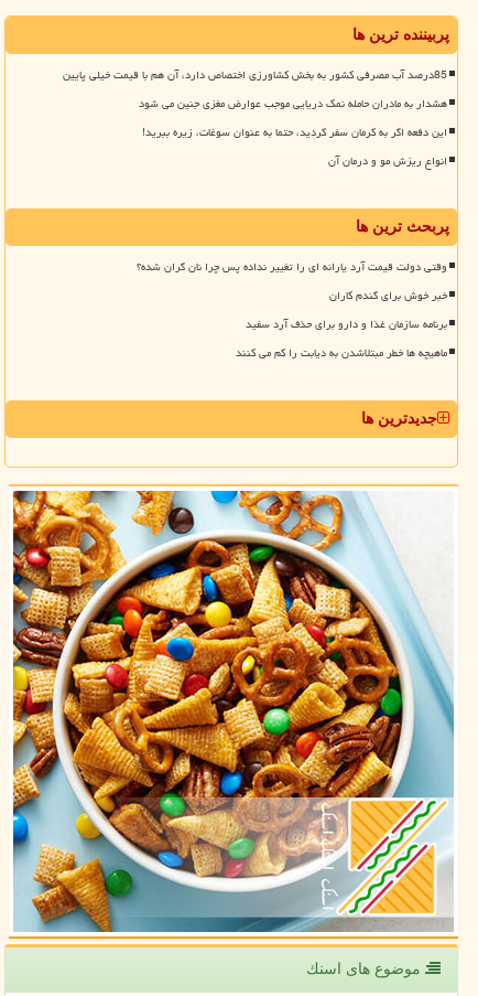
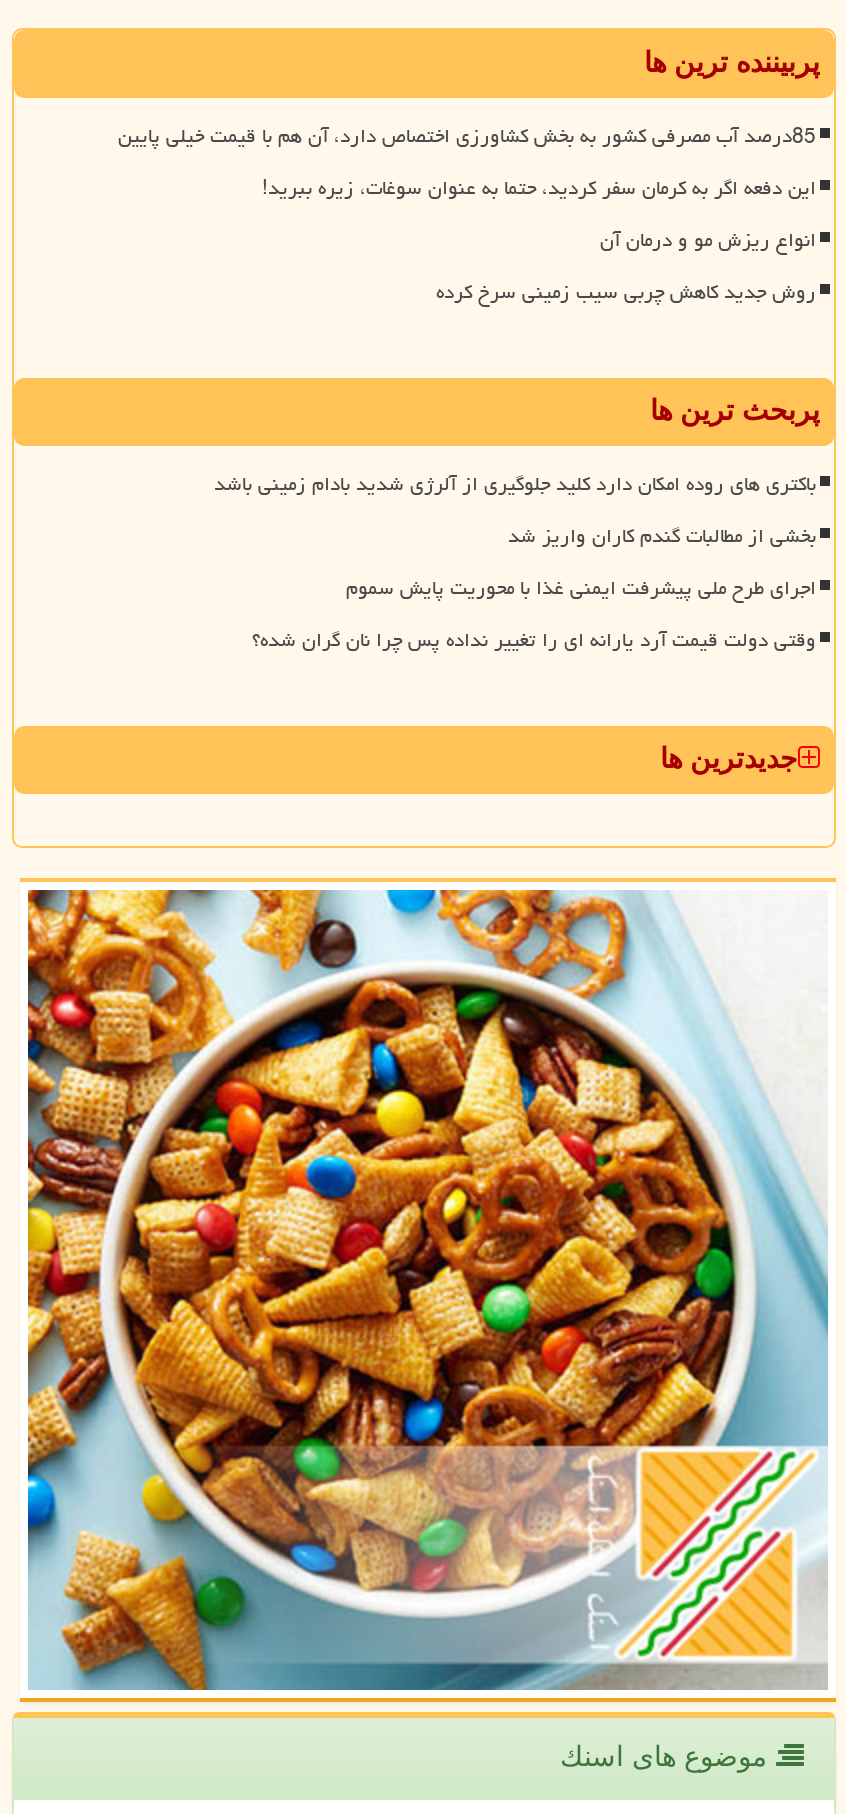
[139,93,447,115] هشدار به مادران حامله نمک دریایی موجب عوارض مغزی جنین می شود -> none
moved [142,122,447,172] -> [262,168,816,260]: این دفعه اگر به کرمان سفر کردید، حتما به عنوان سوغات، زیره ببرید! | انواع ریزش مو و درمان آن
none -> [436,272,816,312] روش جدید کاهش چربی سیب زمینی سرخ کرده
none -> [214,464,816,608] باکتری های روده امکان دارد کلید جلوگیری از آلرژی شدید بادام زمینی باشد | بخشی از مطالبات گندم کاران واریز شد | اجرای طرح ملی پیشرفت ایمنی غذا با محوریت پایش سموم
moved [137,256,447,278] -> [252,620,816,660]: وقتی دولت قیمت آرد یارانه ای را تغییر نداده پس چرا نان گران شده؟
[236,285,447,364] خبر خوش برای گندم کاران | برنامه سازمان غذا و دارو برای حذف آرد سفید | ماهیچه ها خطر مبتلاشدن به دیابت را کم می کنند -> none

